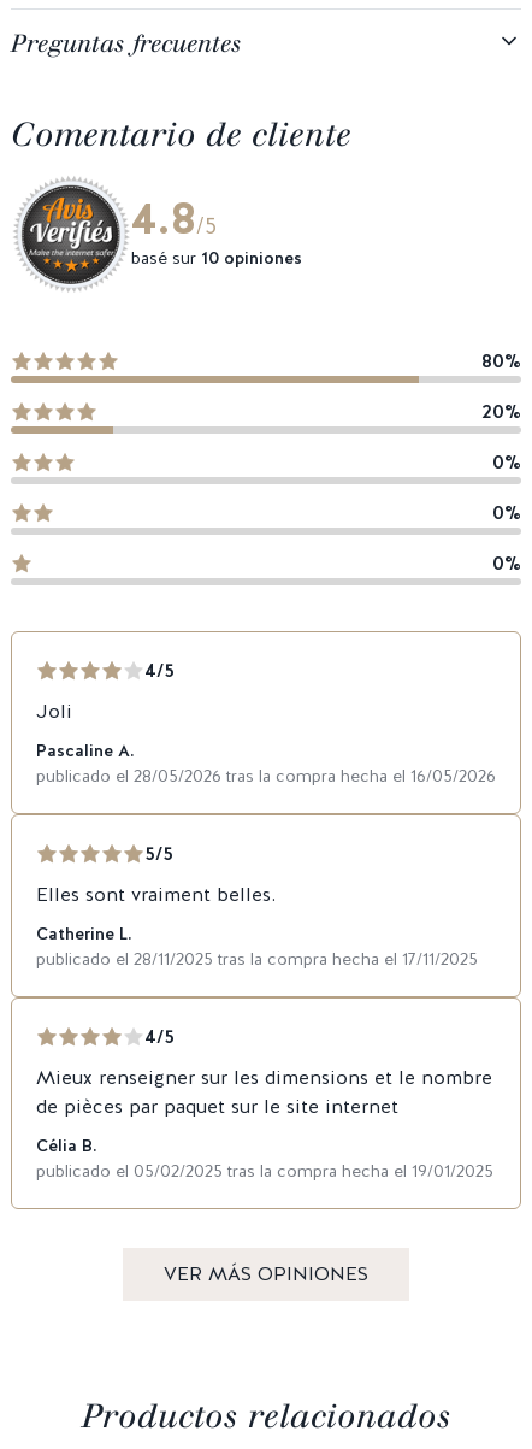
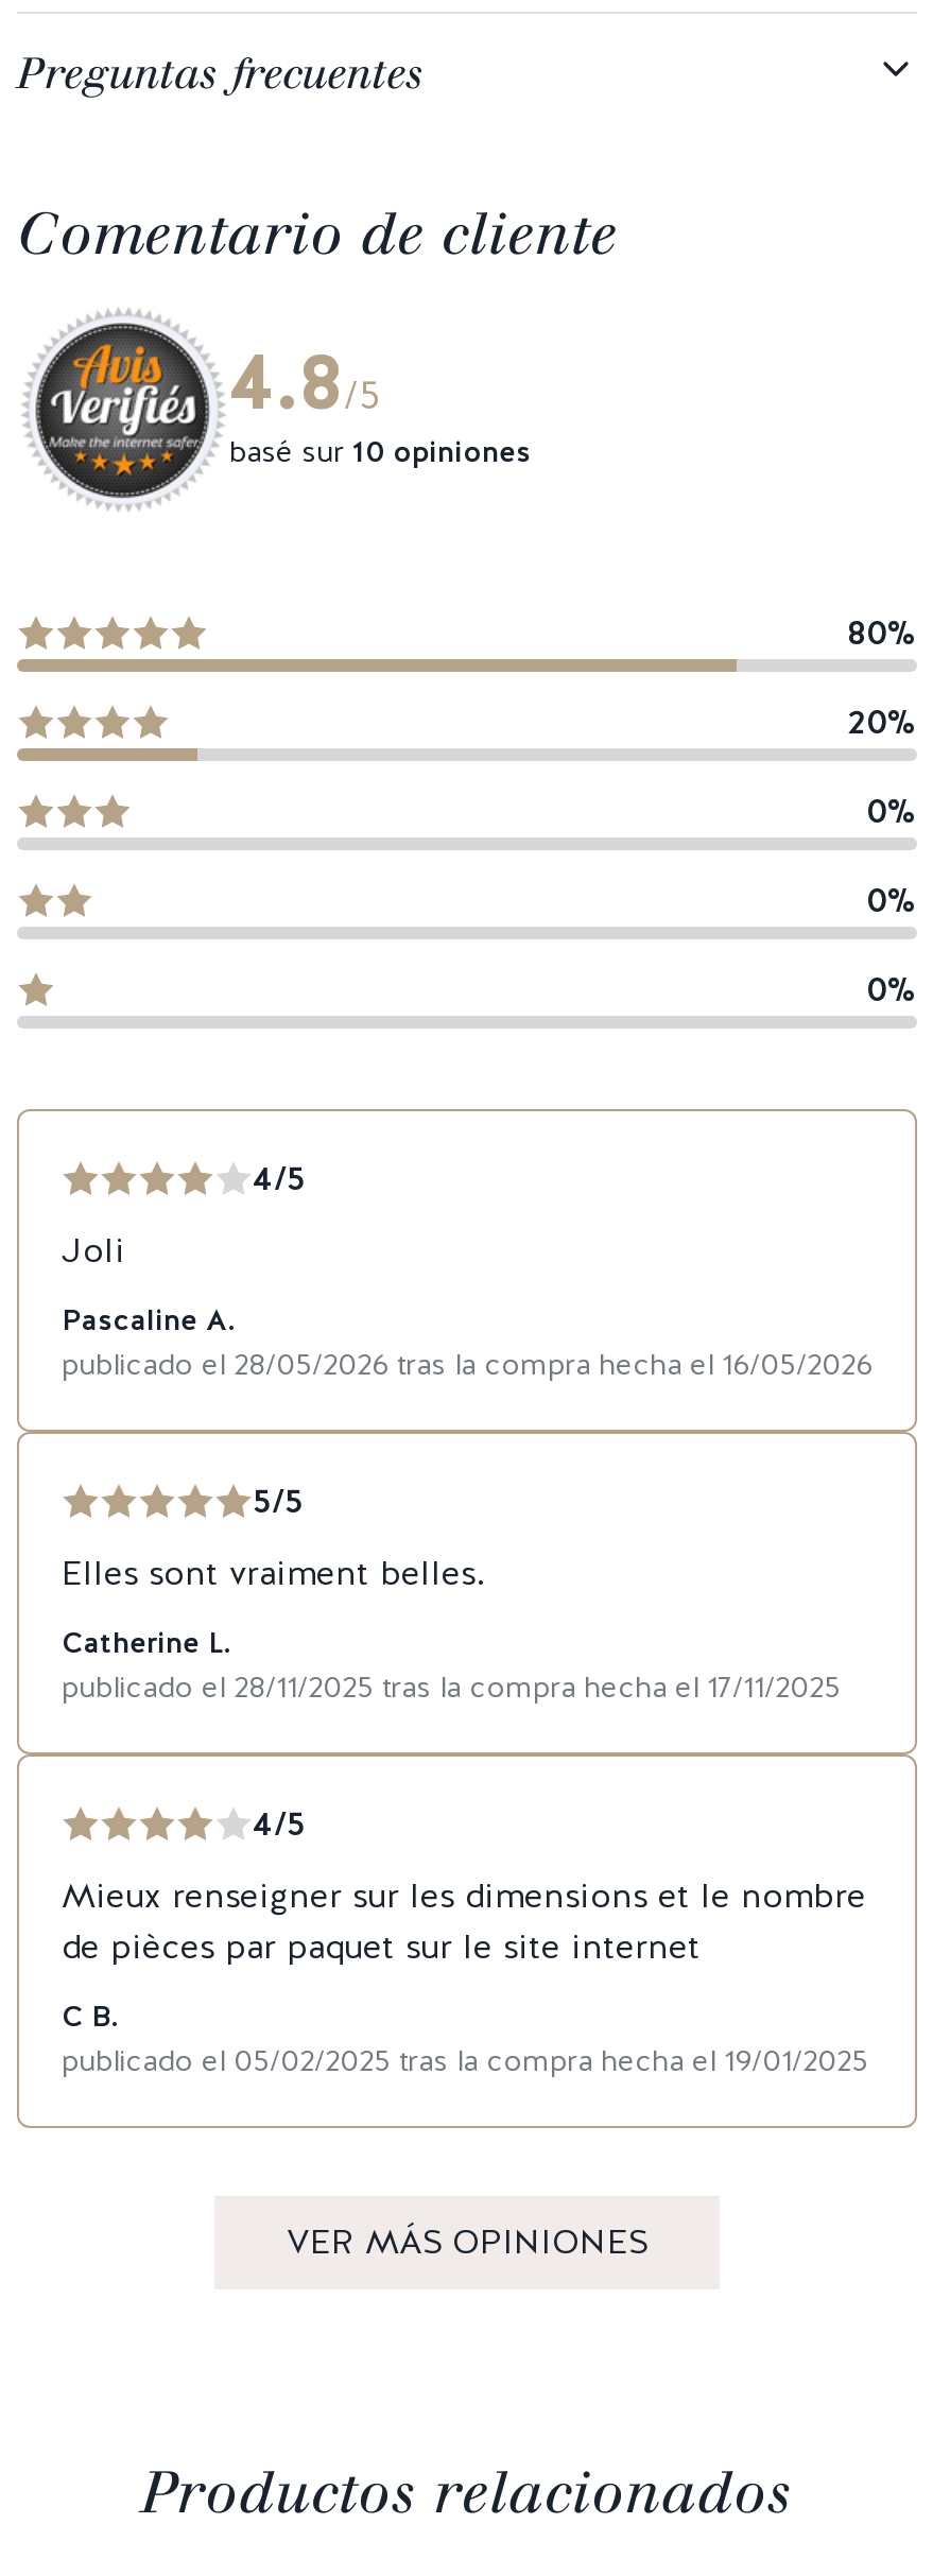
[36,1134,97,1156] Célia B. -> [62,1996,119,2034] C B.

